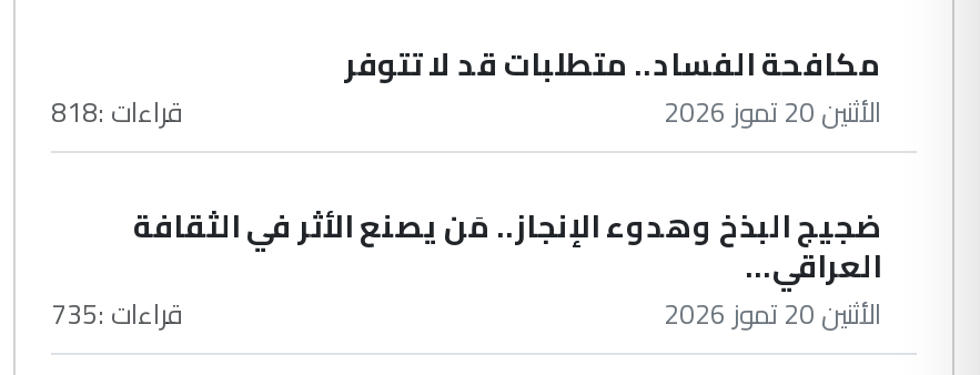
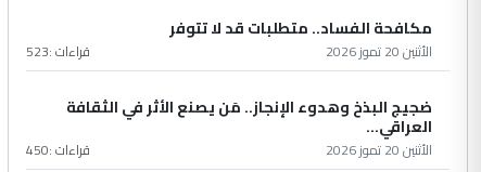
[51,87,182,138] قراءات : 818 -> [26,39,90,64] قراءات : 523
[51,289,182,340] قراءات : 735 -> [26,138,90,163] قراءات : 450

